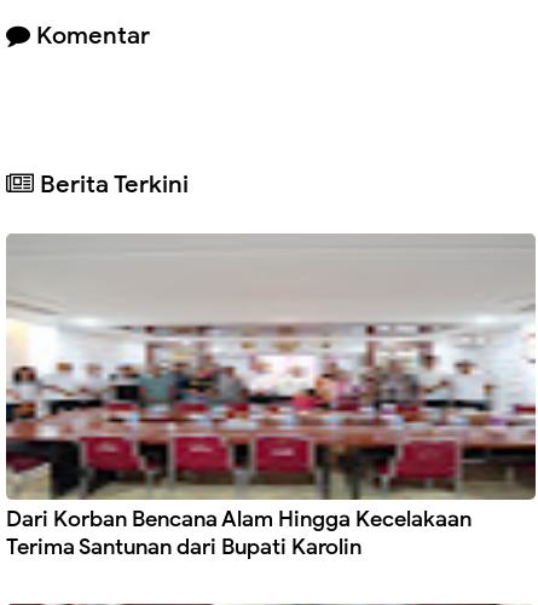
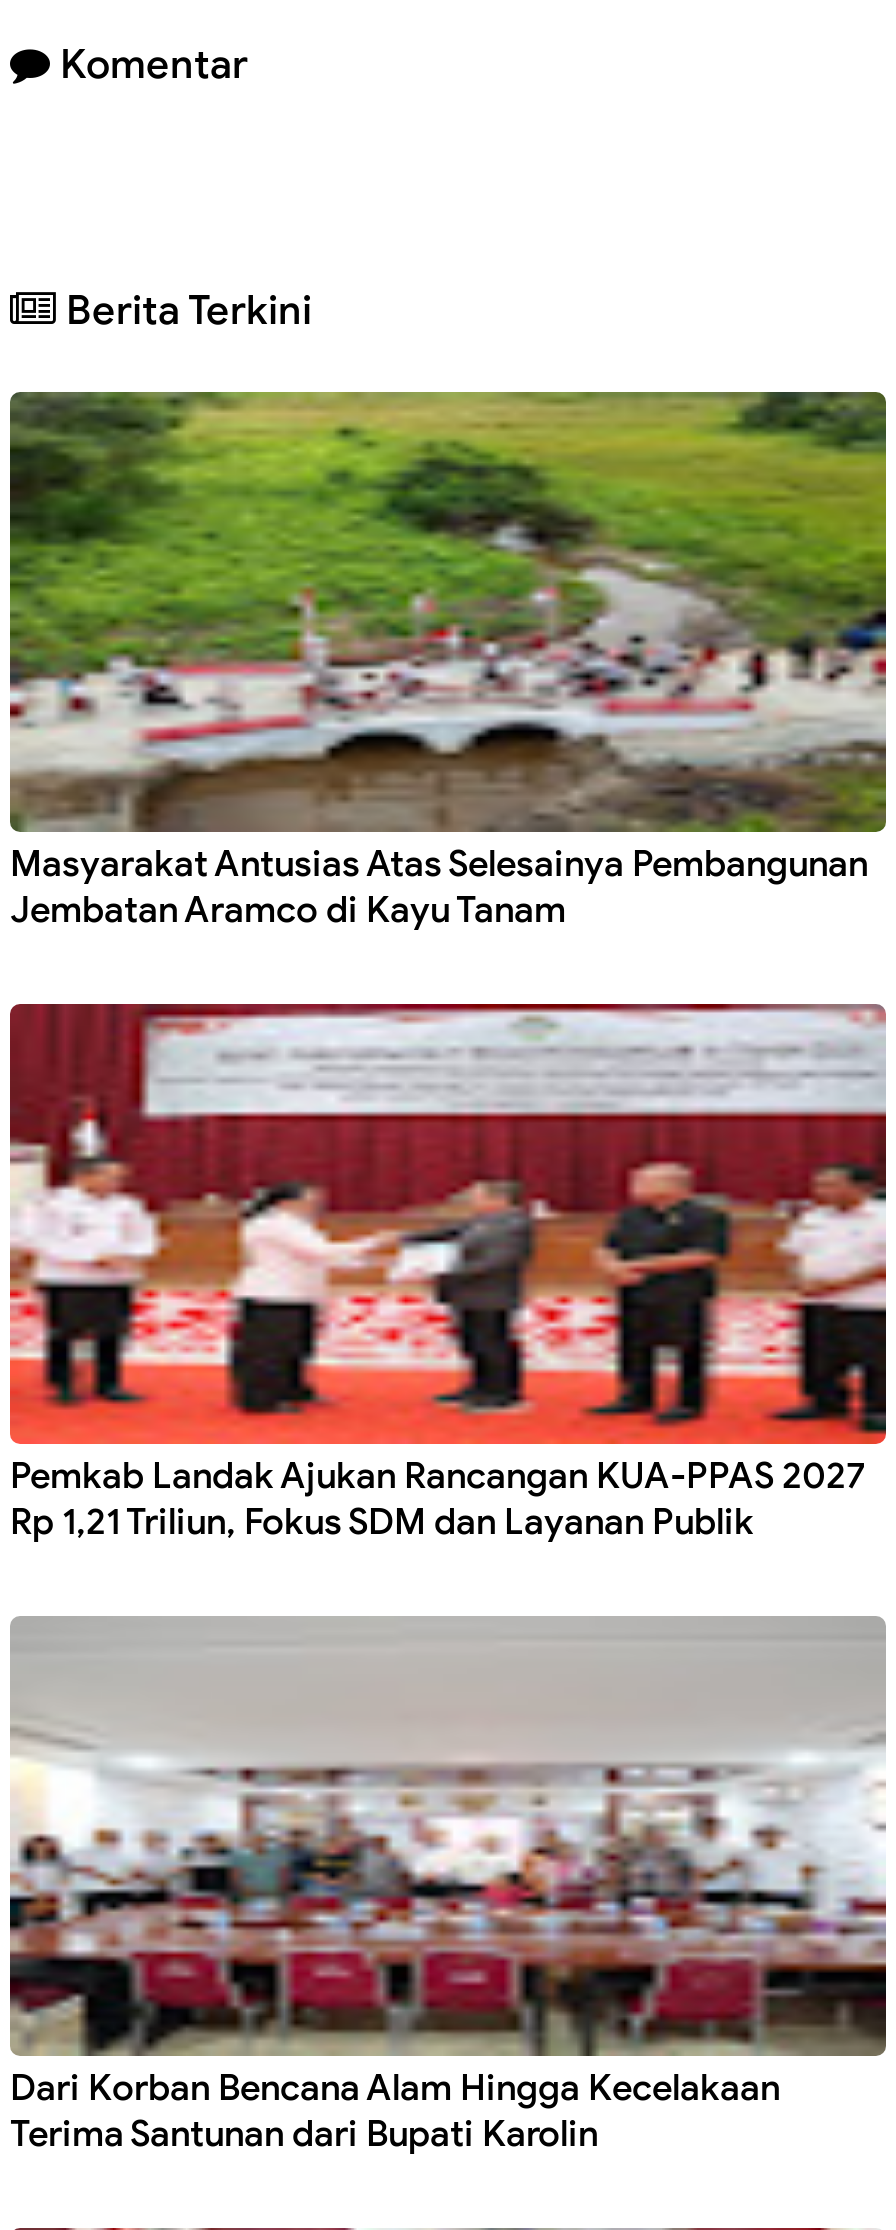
none -> [8,392,888,932] [image] | Masyarakat Antusias Atas Selesainya Pembangunan | Jembatan Aramco di Kayu Tanam
none -> [8,1002,888,1544] [image] | Pemkab Landak Ajukan Rancangan KUA-PPAS 2027 | Rp 1,21 Triliun, Fokus SDM dan Layanan Publik

